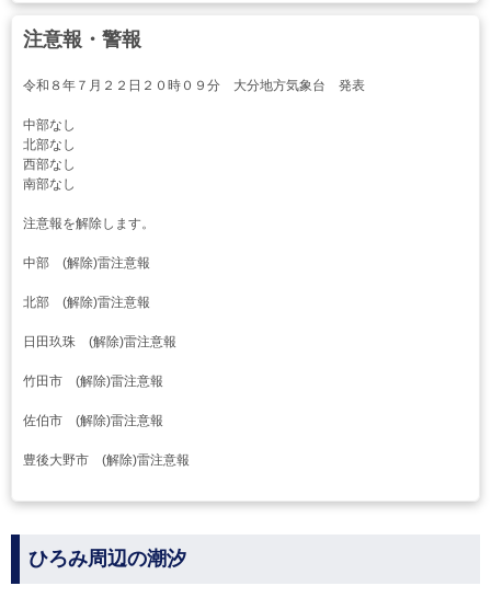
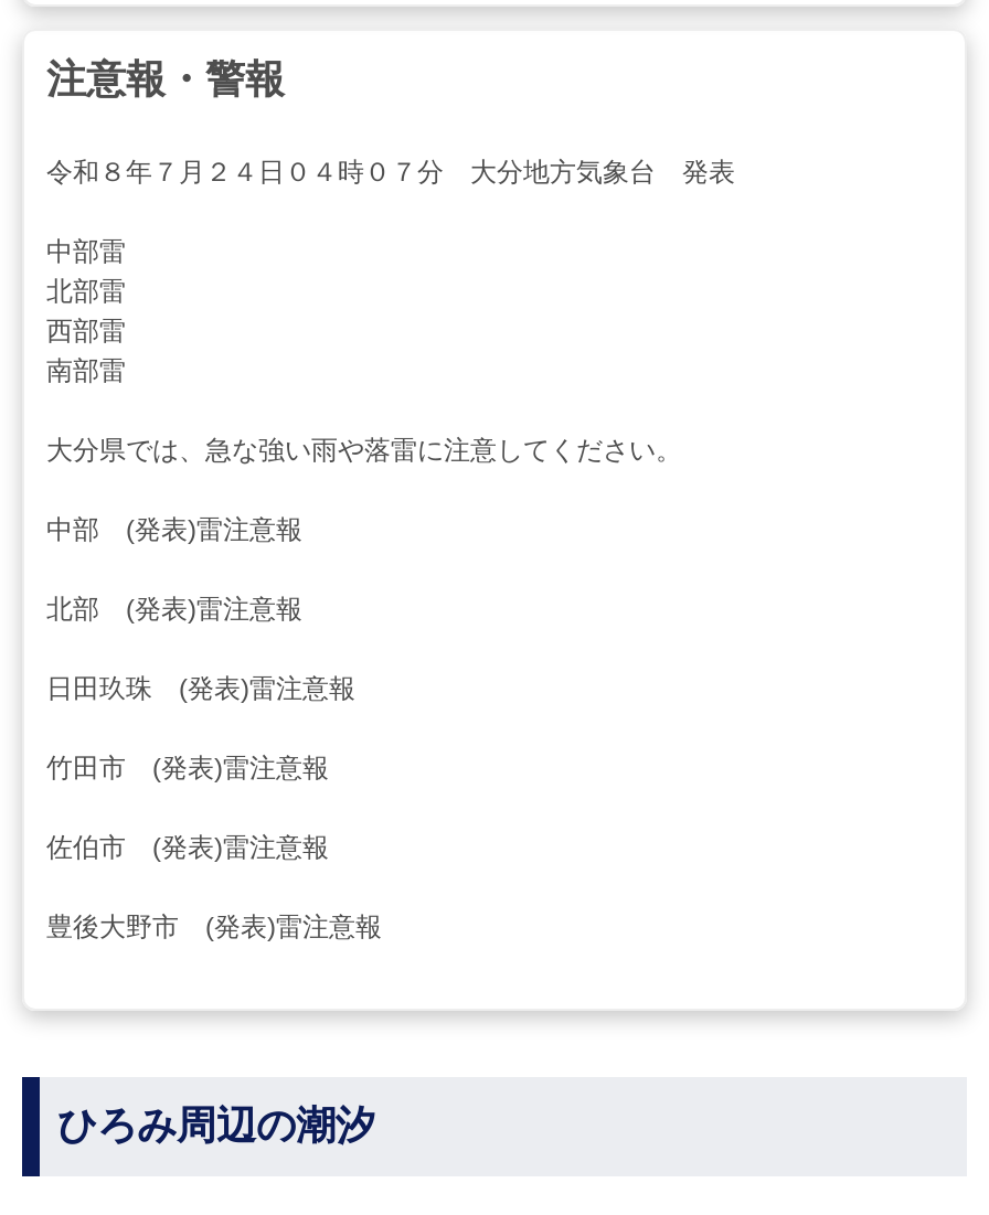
[23,78,365,94] 令和８年７月２２日２０時０９分 大分地方気象台 発表 -> [46,158,735,188] 令和８年７月２４日０４時０７分 大分地方気象台 発表
[23,118,76,192] 中部なし | 北部なし | 西部なし | 南部なし -> [46,237,126,387] 中部雷 | 北部雷 | 西部雷 | 南部雷
[23,216,155,232] 注意報を解除します。 -> [46,436,682,467] 大分県では、急な強い雨や落雷に注意してください。
[23,256,150,271] 中部 (解除)雷注意報 -> [46,515,302,546] 中部 (発表)雷注意報
[23,295,150,310] 北部 (解除)雷注意報 -> [46,595,302,625] 北部 (発表)雷注意報
[23,335,176,350] 日田玖珠 (解除)雷注意報 -> [46,674,355,705] 日田玖珠 (発表)雷注意報
[23,374,163,389] 竹田市 (解除)雷注意報 -> [46,753,329,784] 竹田市 (発表)雷注意報
[23,413,163,429] 佐伯市 (解除)雷注意報 -> [46,833,329,864] 佐伯市 (発表)雷注意報
[23,453,190,468] 豊後大野市 (解除)雷注意報 -> [46,912,382,943] 豊後大野市 (発表)雷注意報

